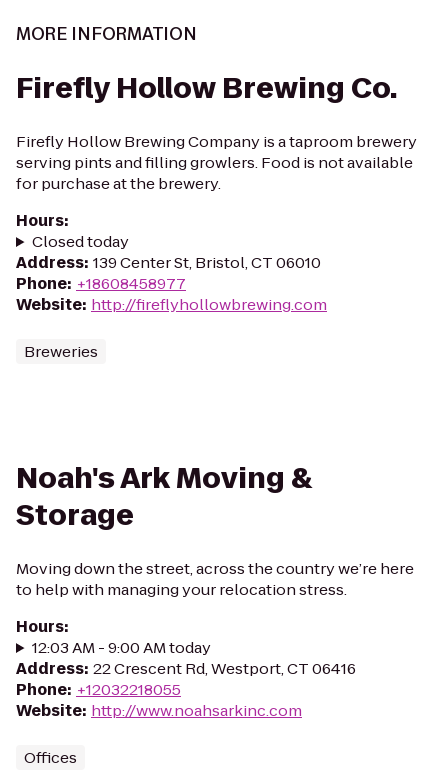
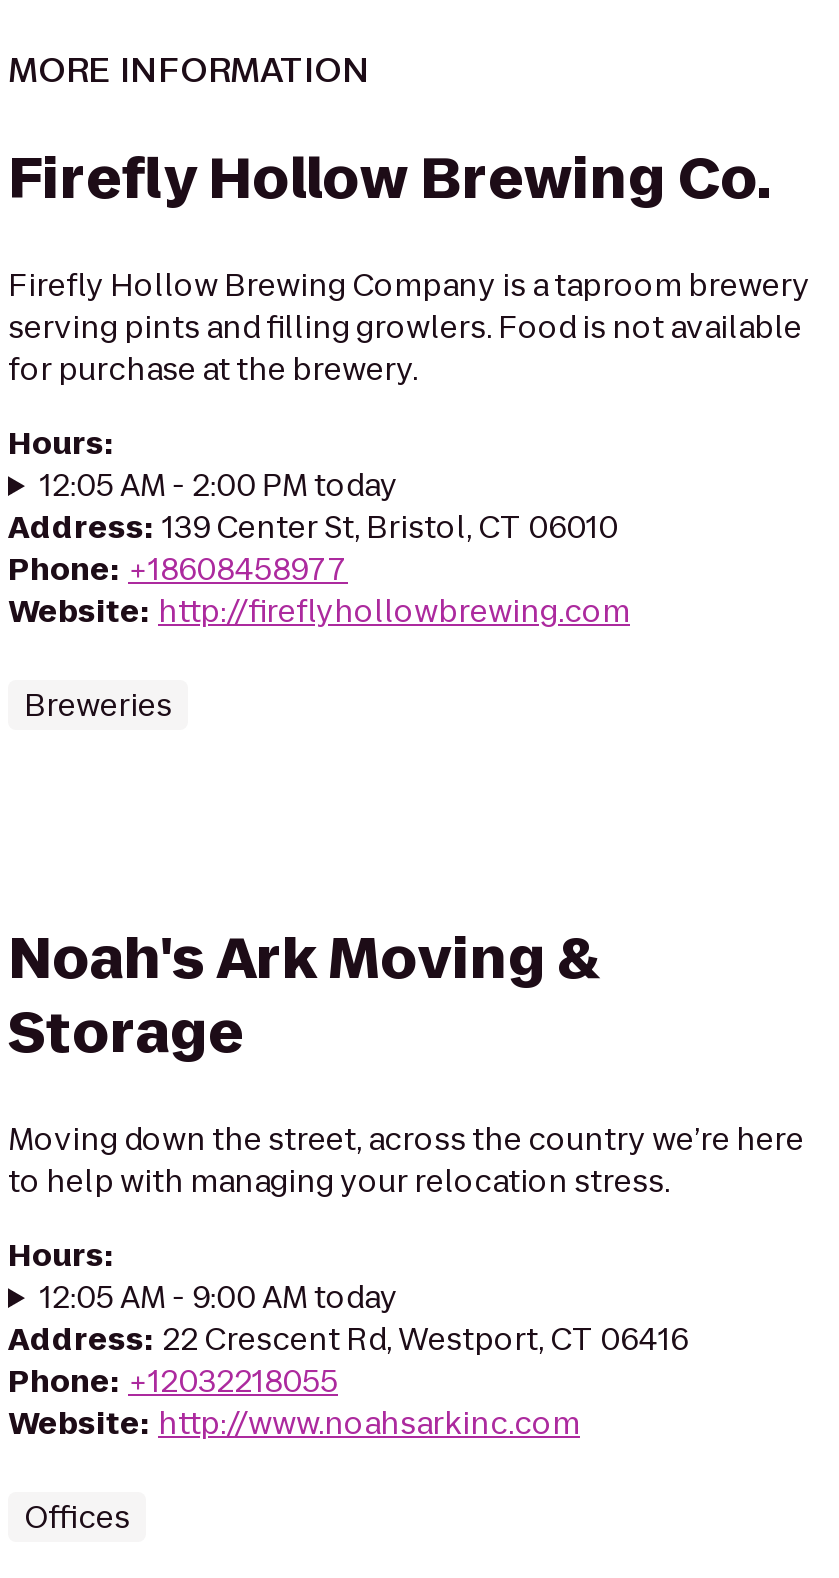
[32,231,129,252] Closed today -> [40,464,398,506] 12:05 AM - 2:00 PM today
[32,637,211,658] 12:03 AM - 9:00 AM today -> [40,1276,398,1318] 12:05 AM - 9:00 AM today

